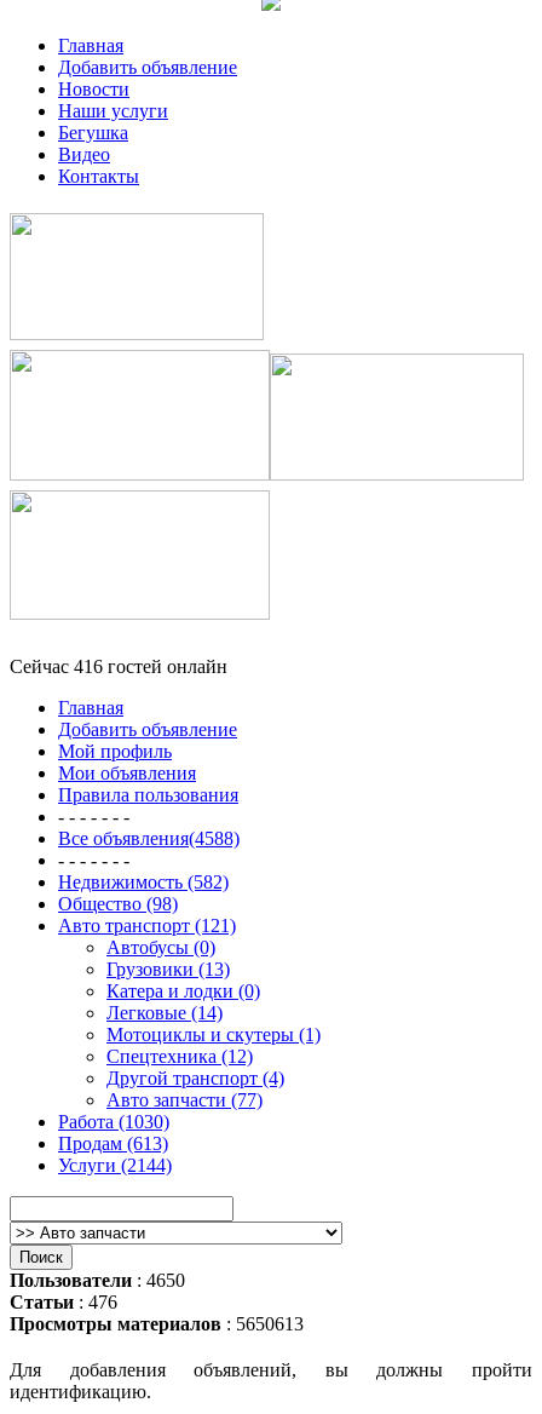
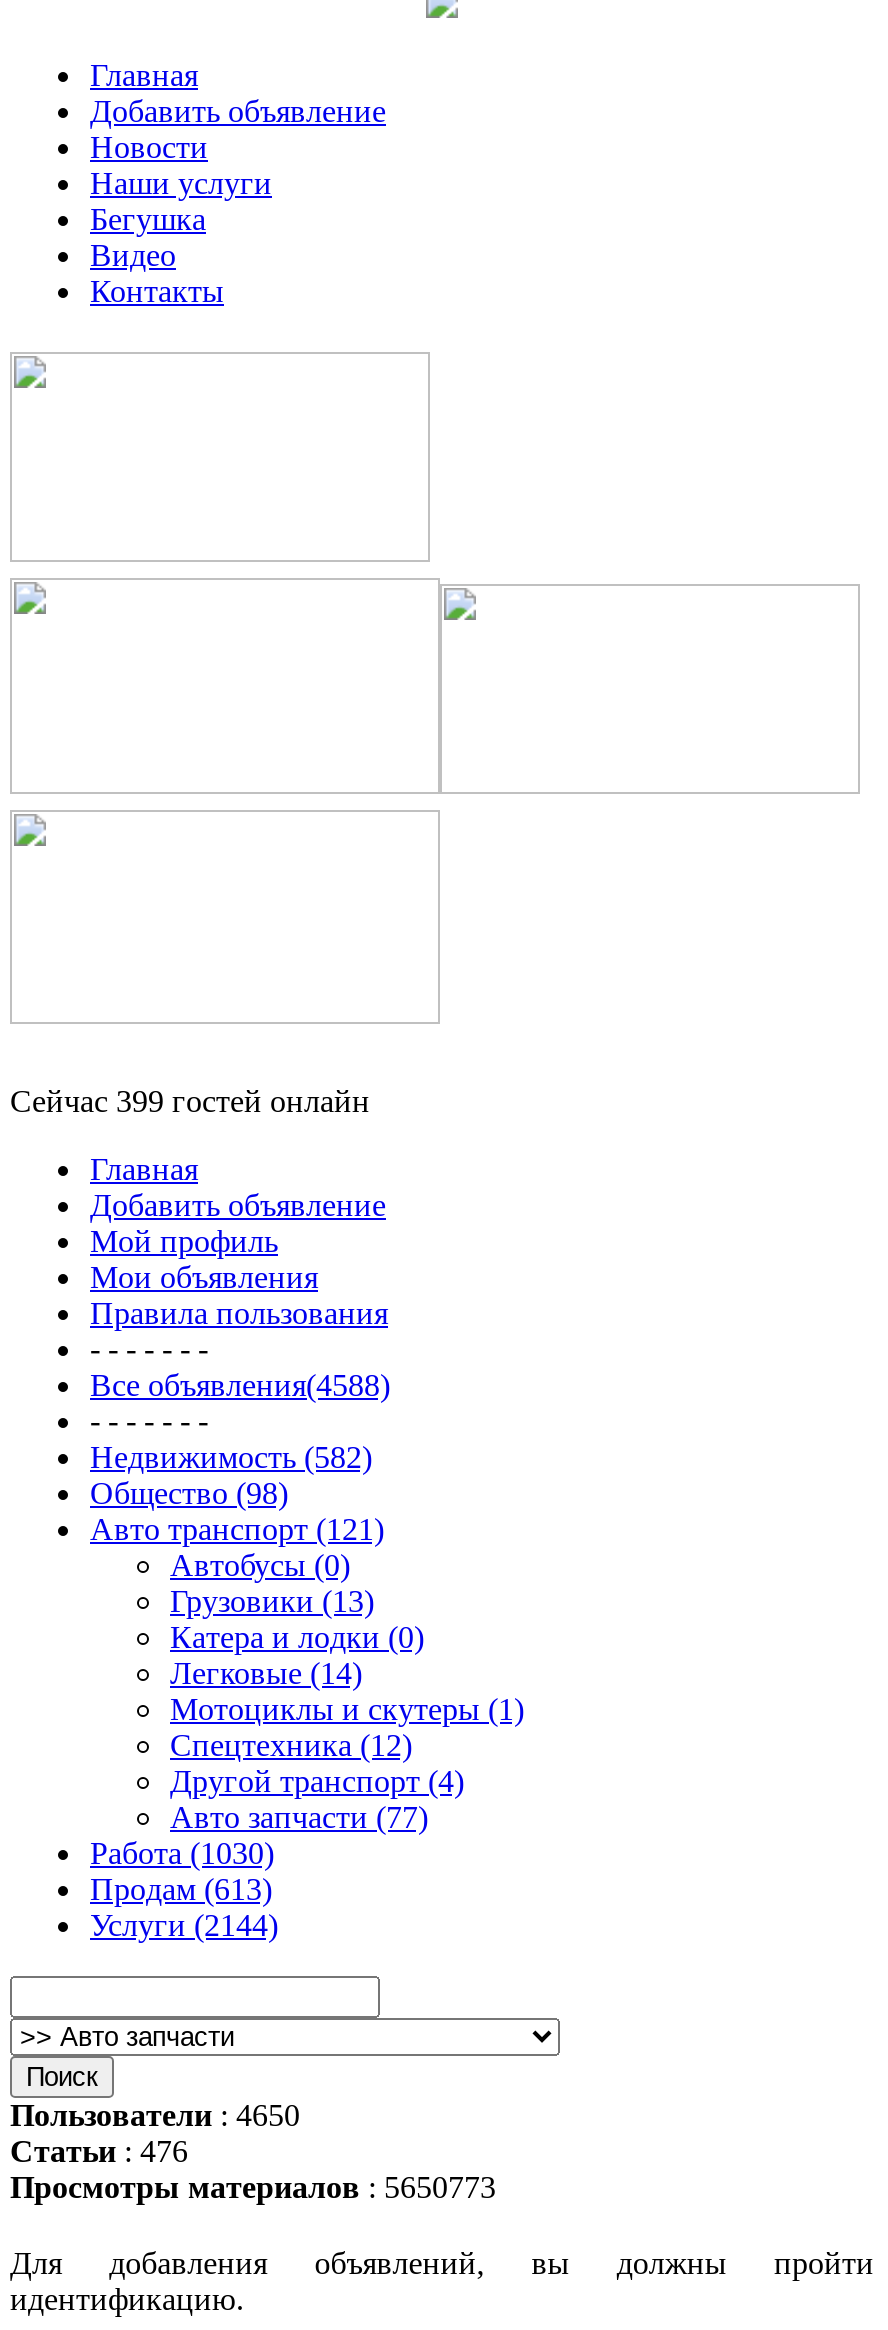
[10,656,227,677] Сейчас 416 гостей онлайн -> [10,1084,370,1118] Сейчас 399 гостей онлайн
[10,1313,304,1334] Просмотры материалов: 5650613 -> [10,2170,496,2204] Просмотры материалов: 5650773

